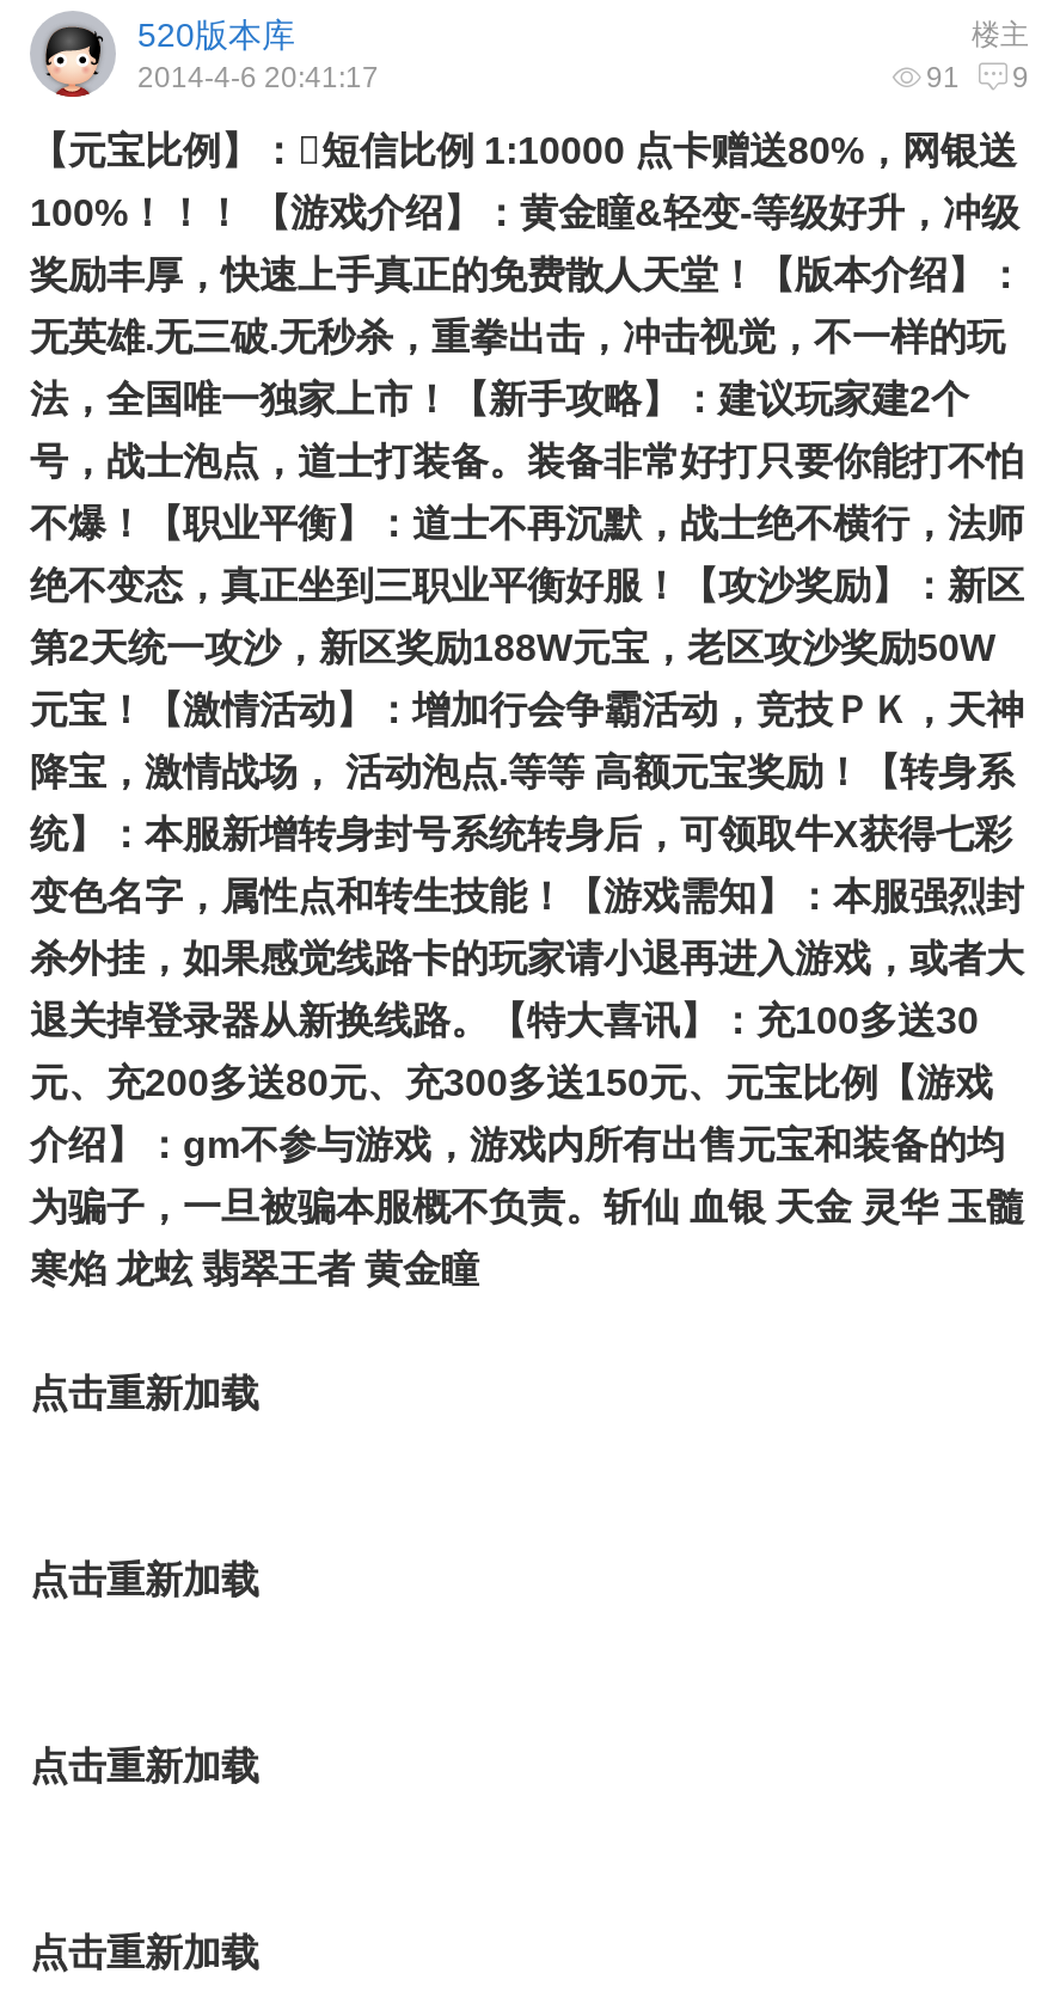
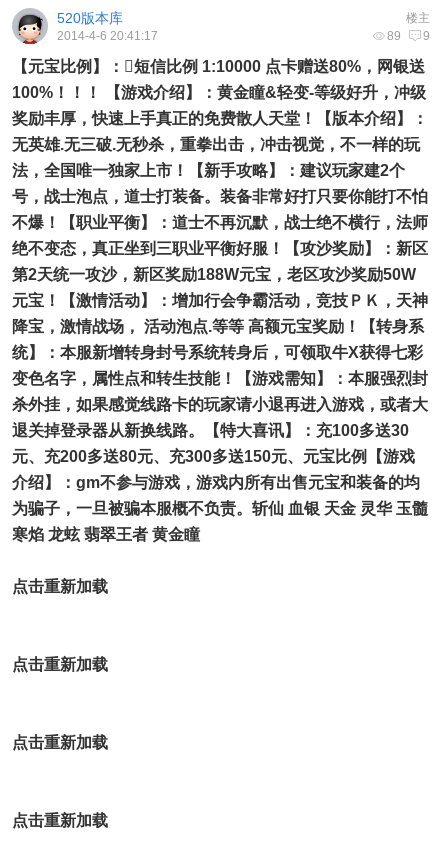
[926,61,1029,94] 91 9 -> [387,29,430,43] 89 9

